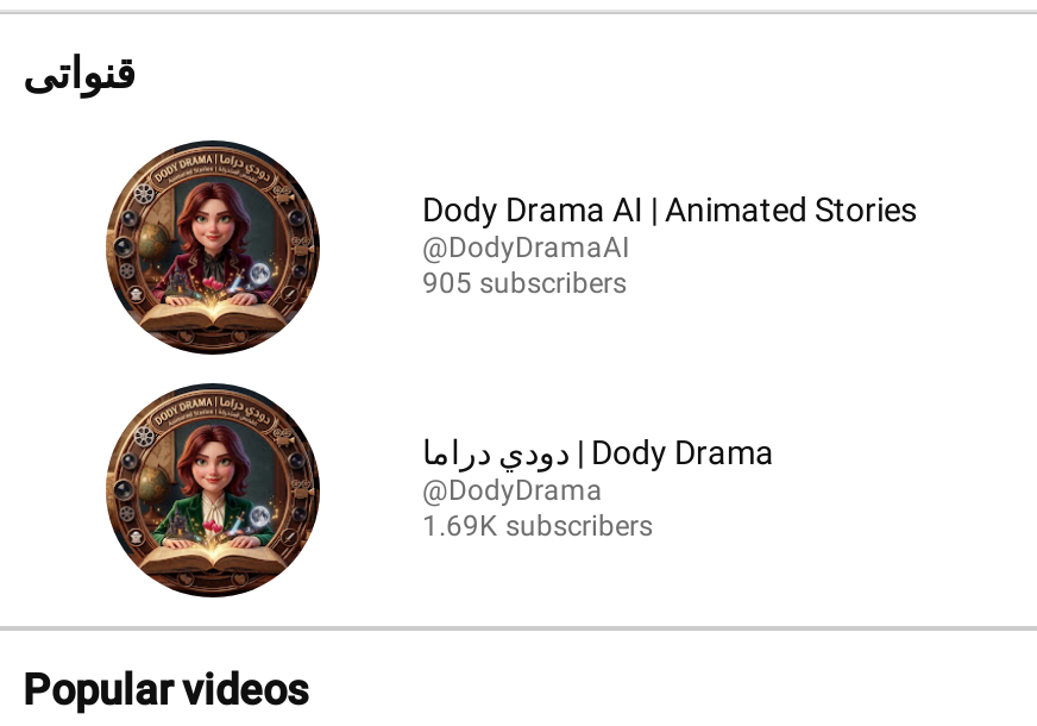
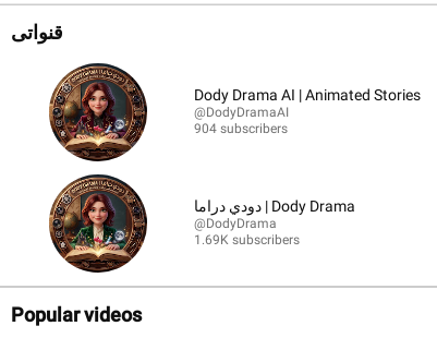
[422,267,627,300] 905 subscribers -> [194,121,288,136] 904 subscribers

